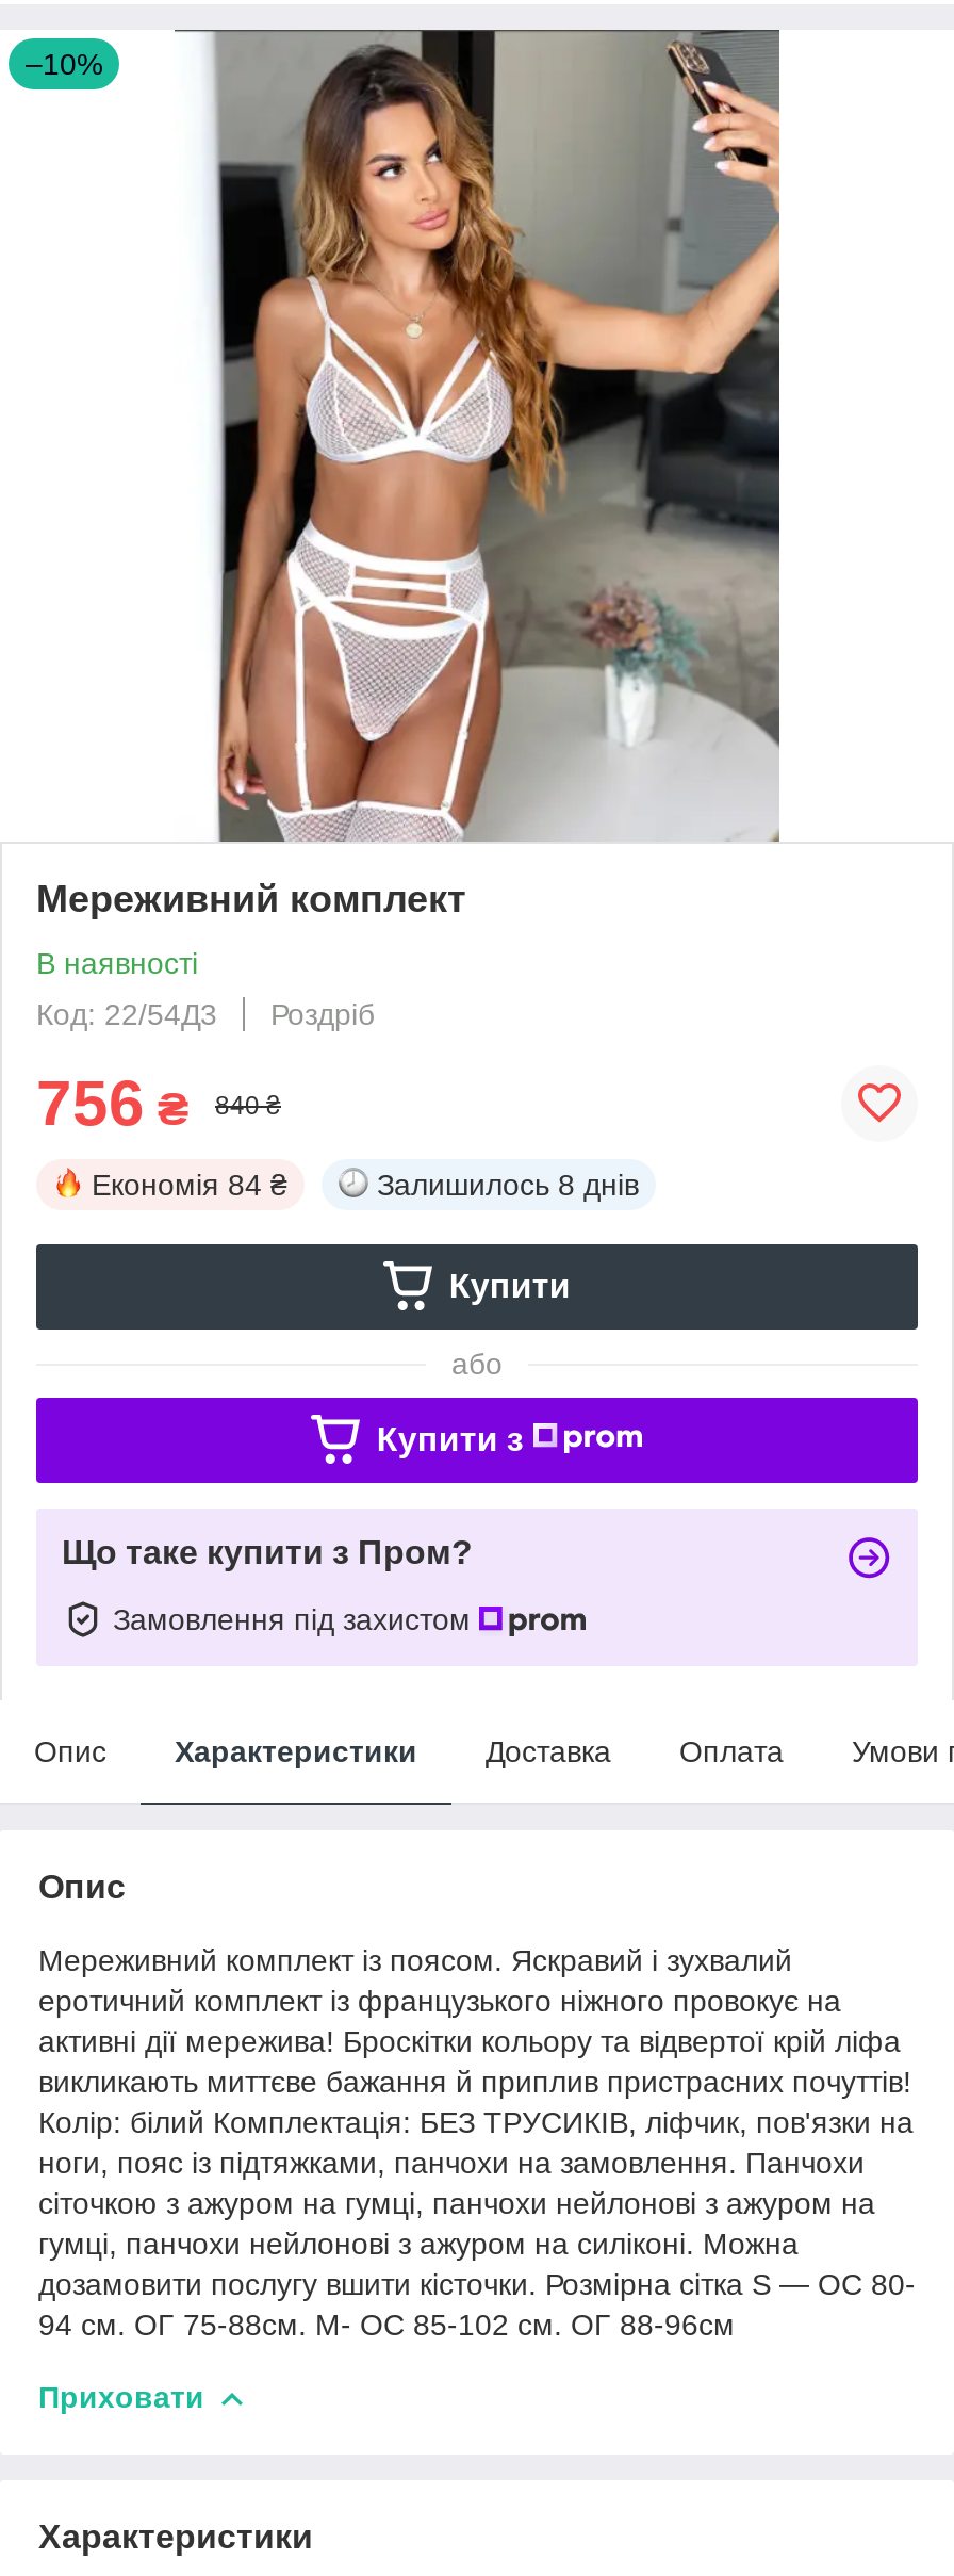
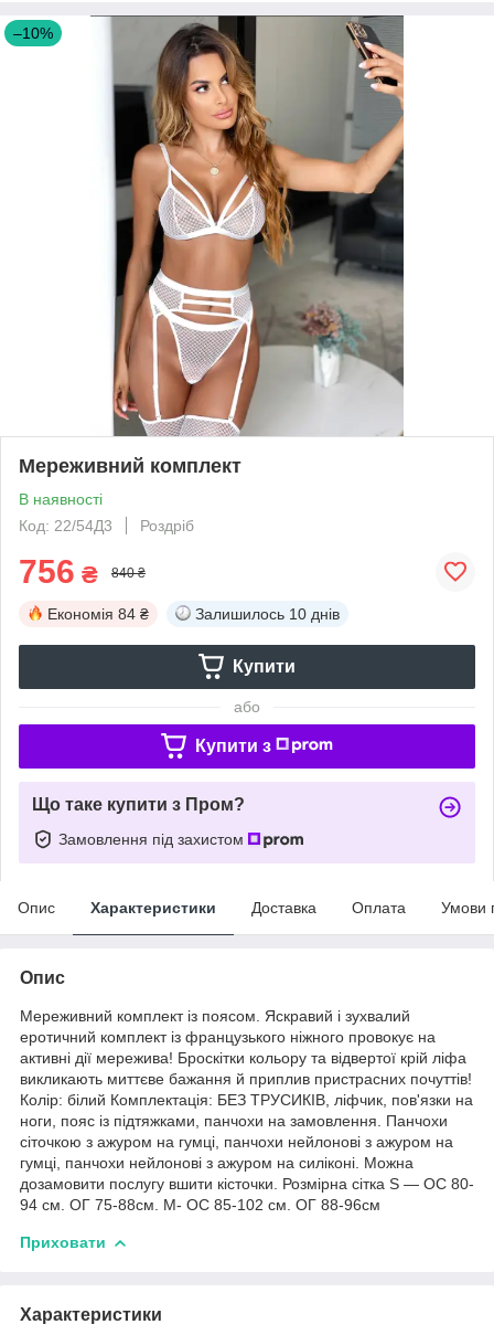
[377,1167,639,1201] Залишилось 8 днів -> [195,605,340,623] Залишилось 10 днів

